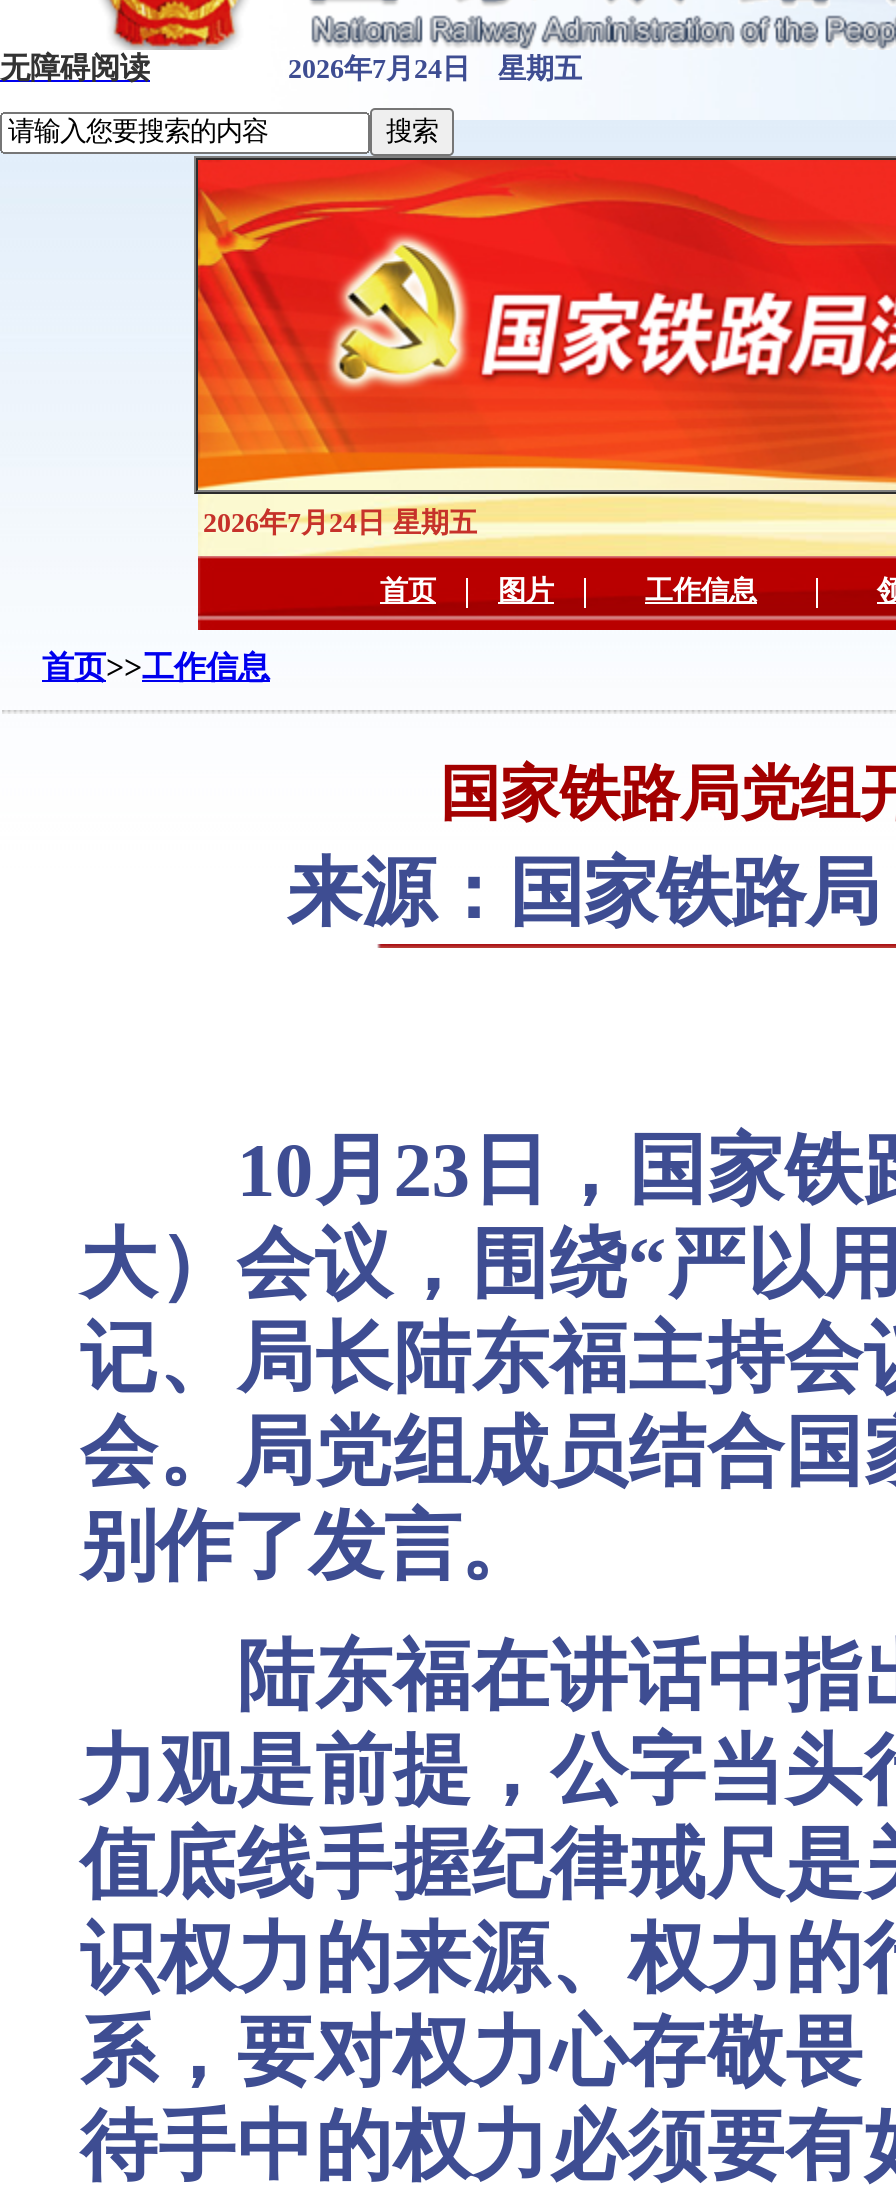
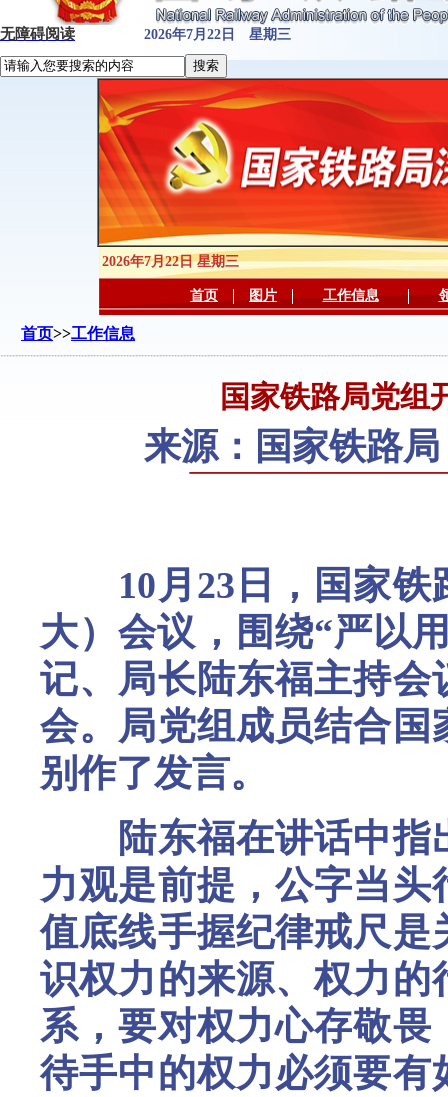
[288,54,582,84] 2026年7月24日 星期五 -> [144,27,291,42] 2026年7月22日 星期三
[203,508,477,538] 2026年7月24日 星期五 -> [101,254,238,269] 2026年7月22日 星期三

